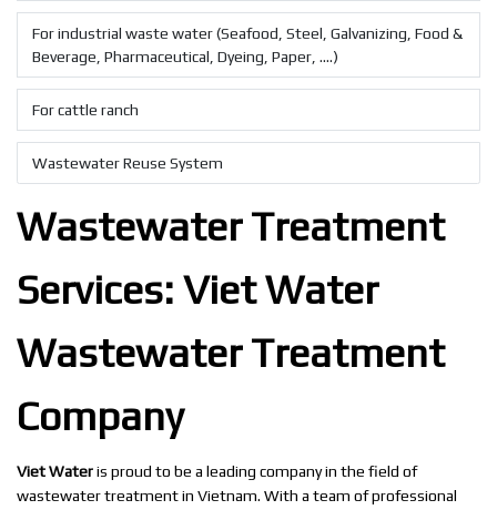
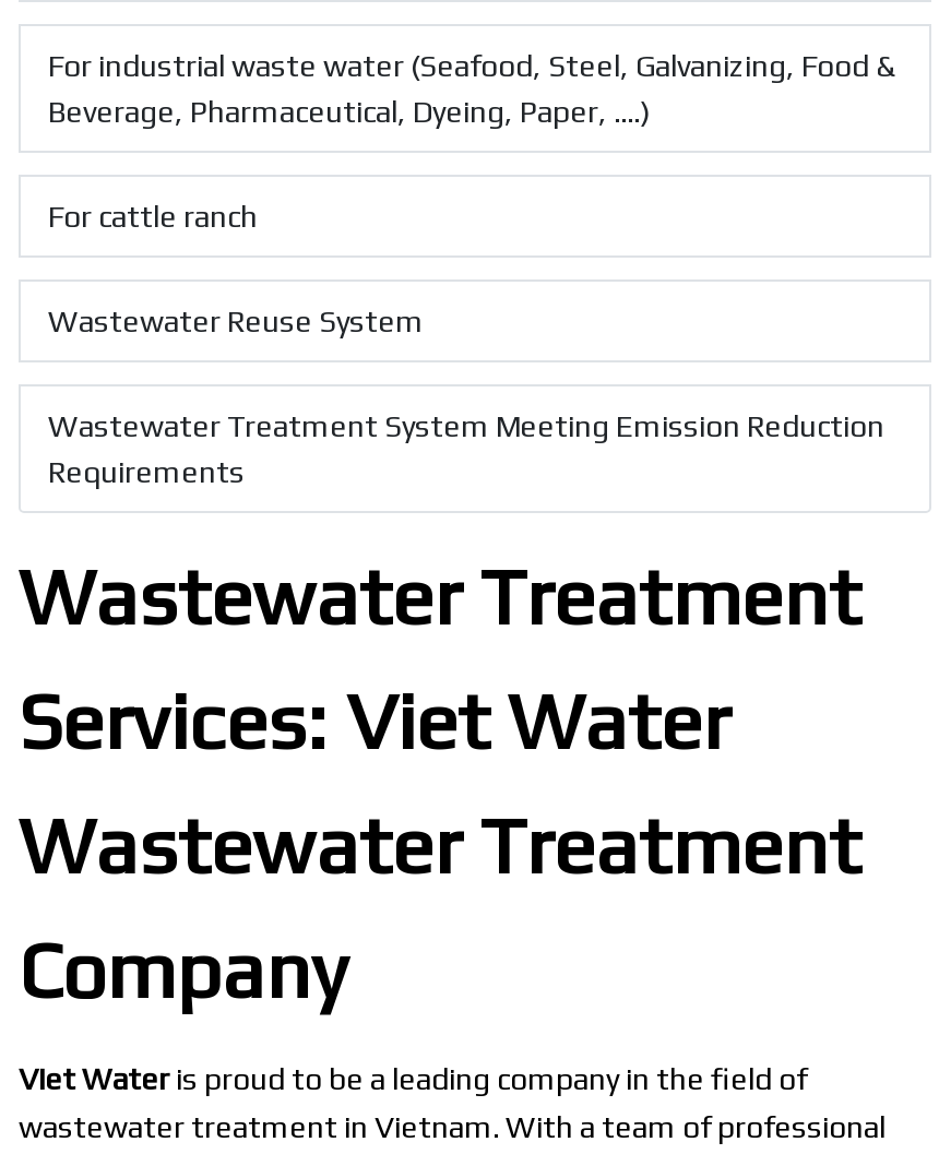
none -> [48,407,884,488] Wastewater Treatment System Meeting Emission Reduction | Requirements

